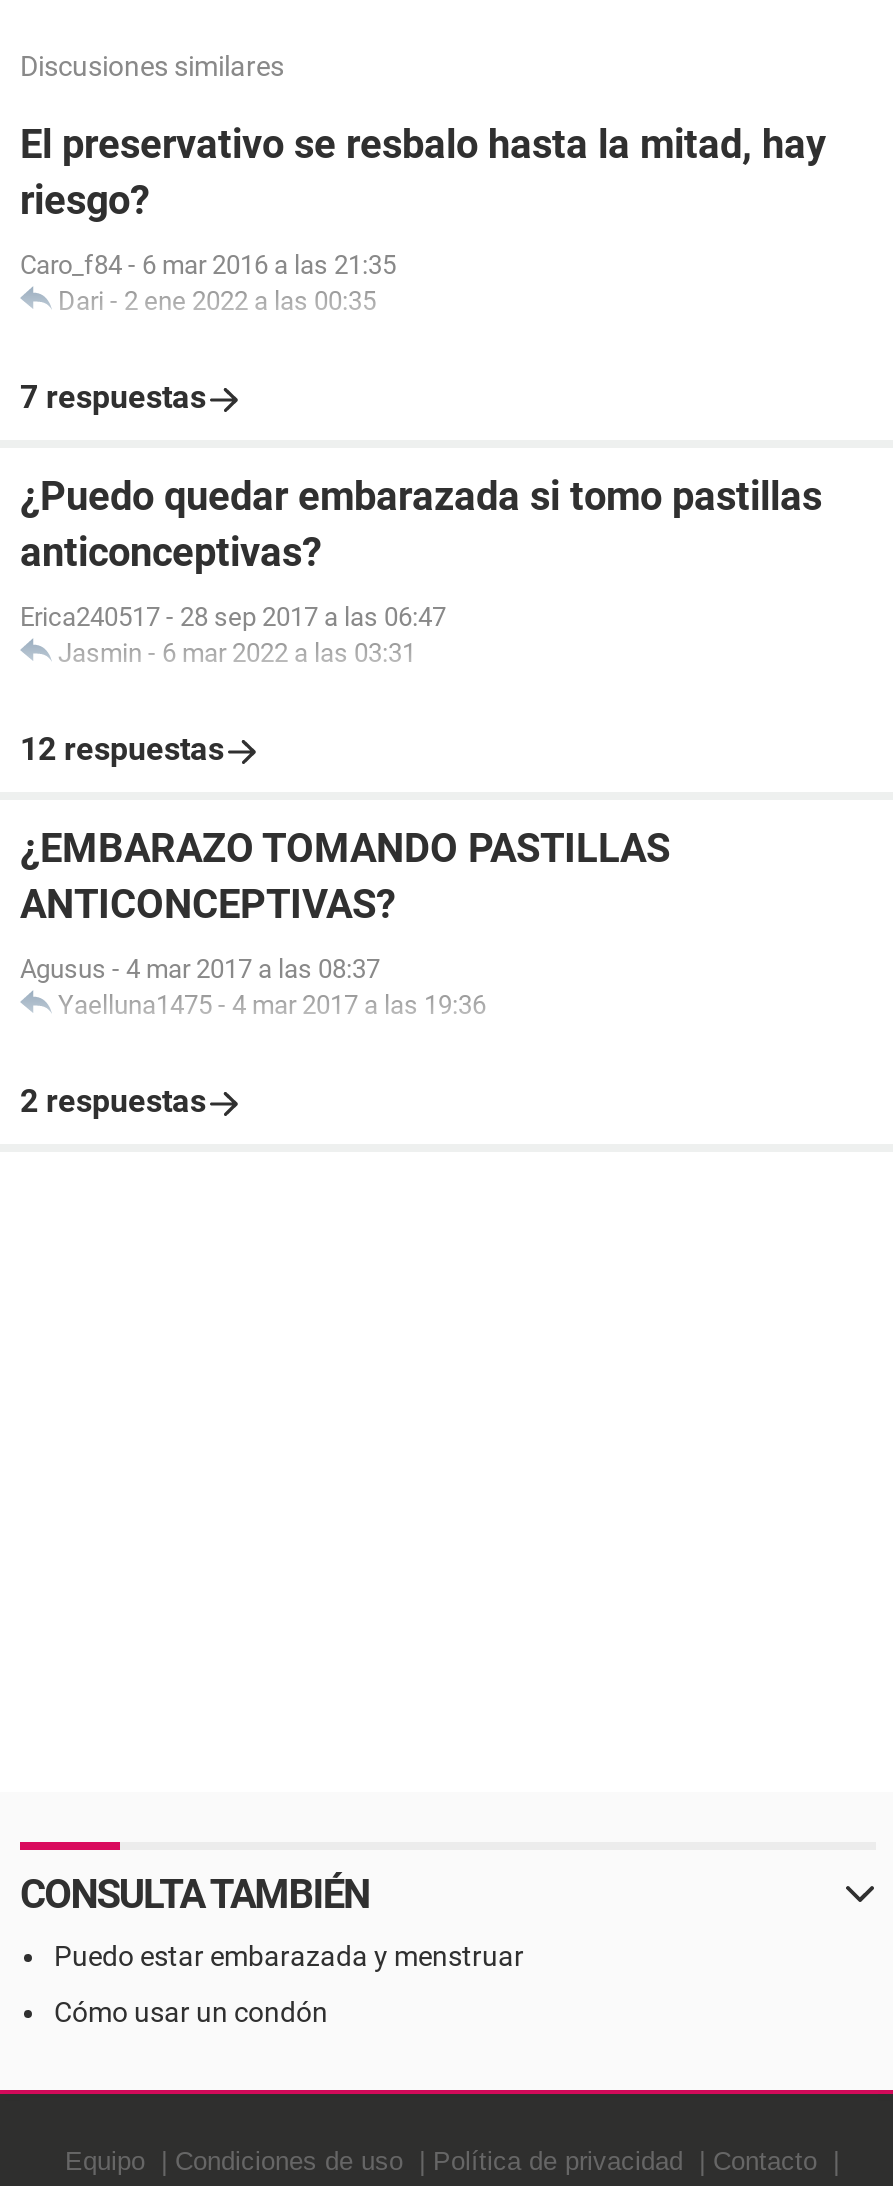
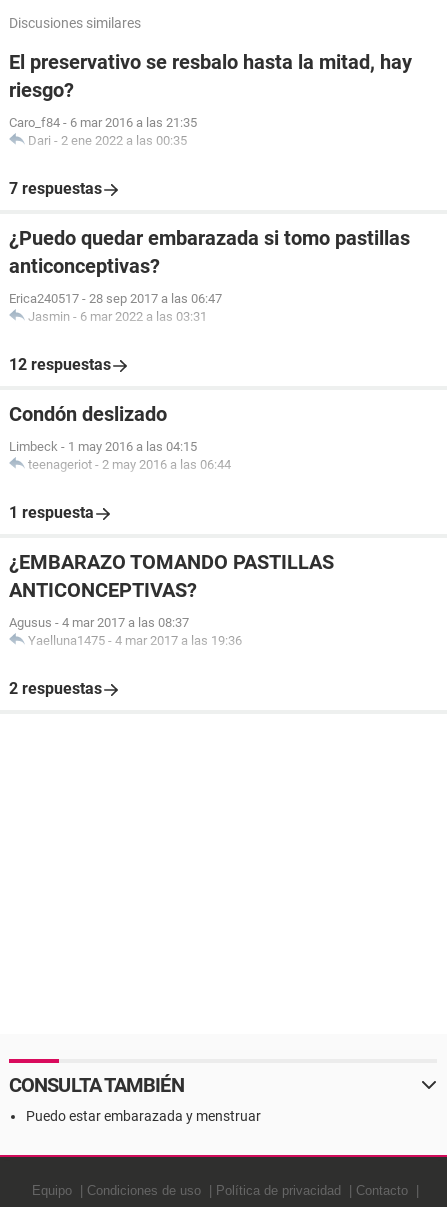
none -> [9,402,231,522] Condón deslizado | Limbeck - 1 may 2016 a las 04:15 | teenageriot - 2 may 2016 a las 06:44 | 1 respuesta
moved [20,824,670,1972] -> [9,550,334,1124]: ¿EMBARAZO TOMANDO PASTILLAS | ANTICONCEPTIVAS? | Agusus - 4 mar 2017 a las 08:37 | Yaelluna1475 - 4 mar 2017 a las 19:36 | 2 respuestas | CONSULTA TAMBIÉN | Puedo estar embarazada y menstruar
[54,1996,328,2028] Cómo usar un condón -> none

